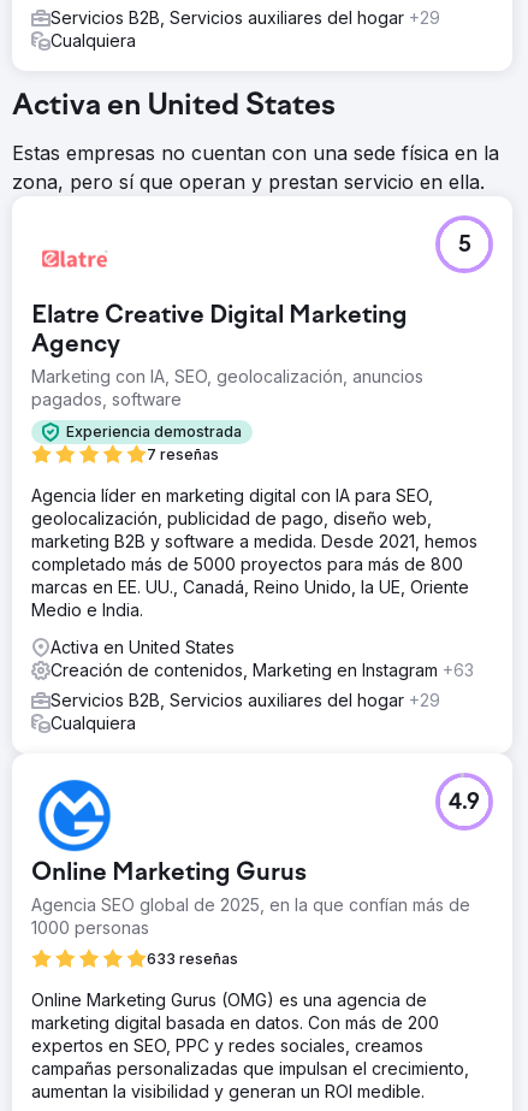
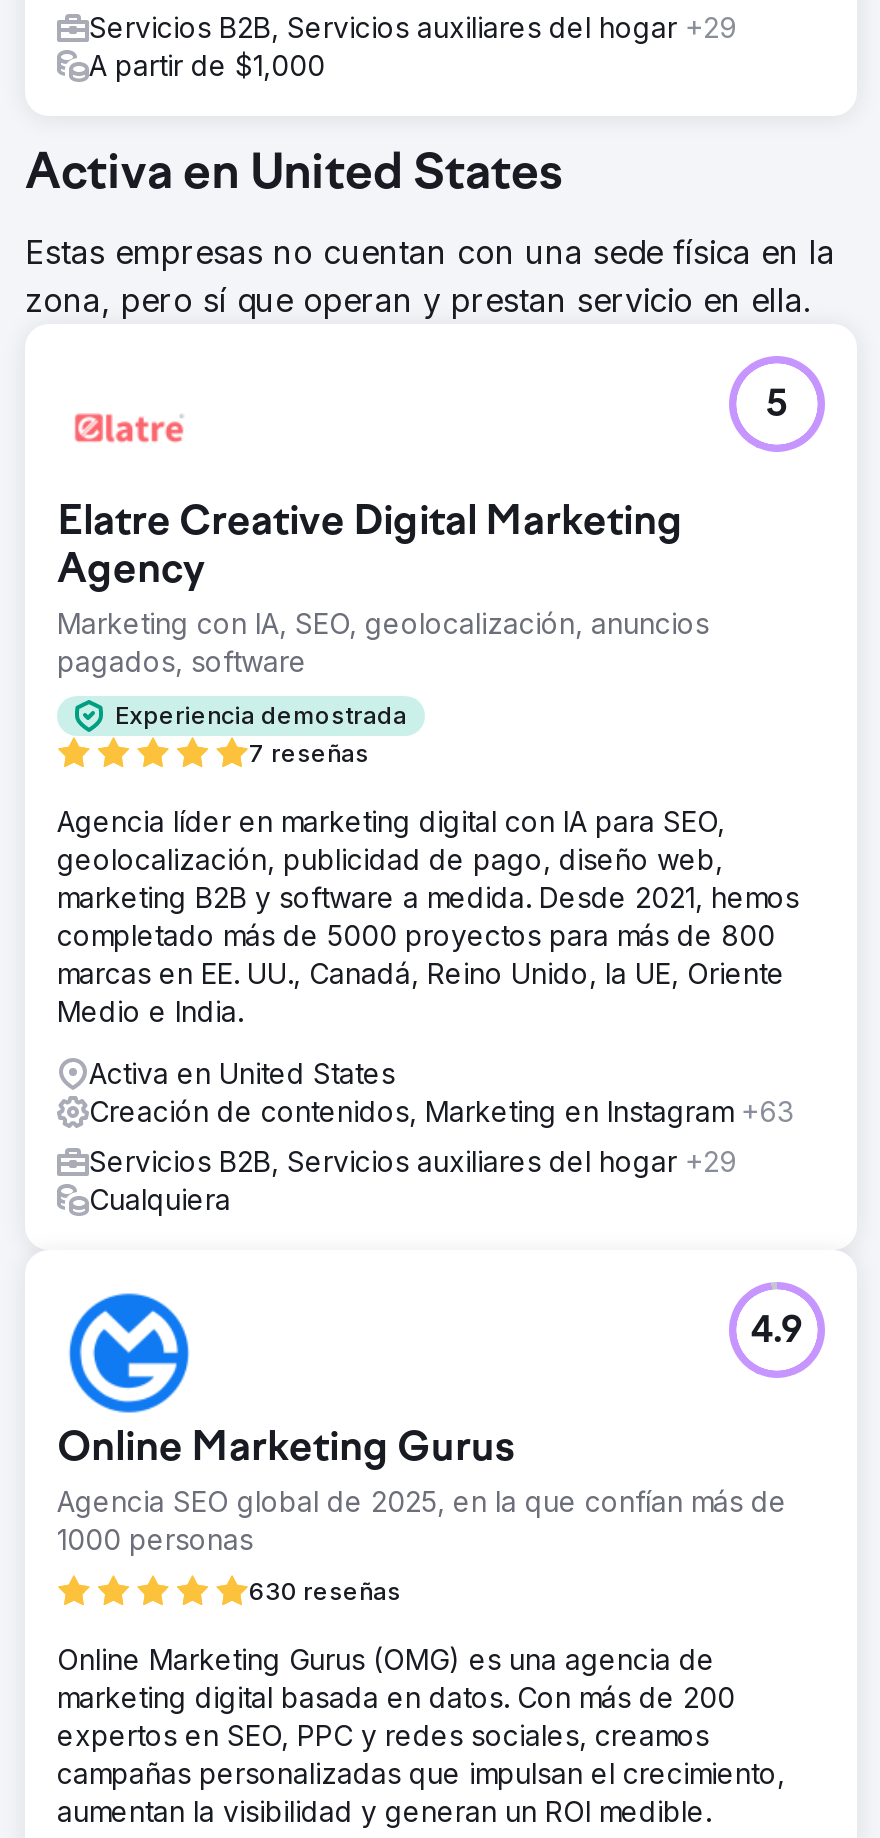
[51,30,136,50] Cualquiera -> [89,47,325,81] A partir de $1,000
[147,949,238,967] 633 reseñas -> [249,1575,401,1605] 630 reseñas

